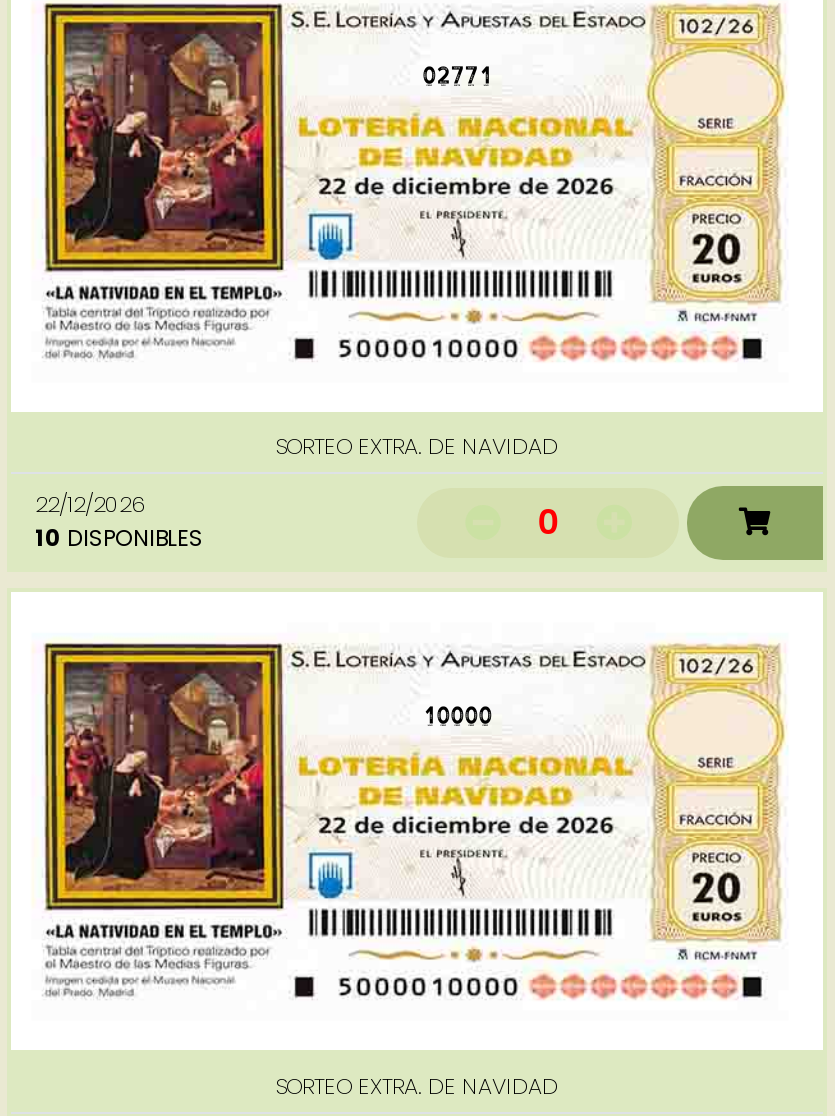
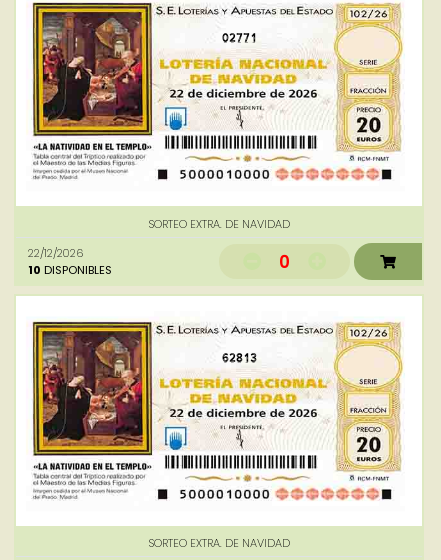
[423,700,493,732] 10000 -> [222,350,257,366] 62813

